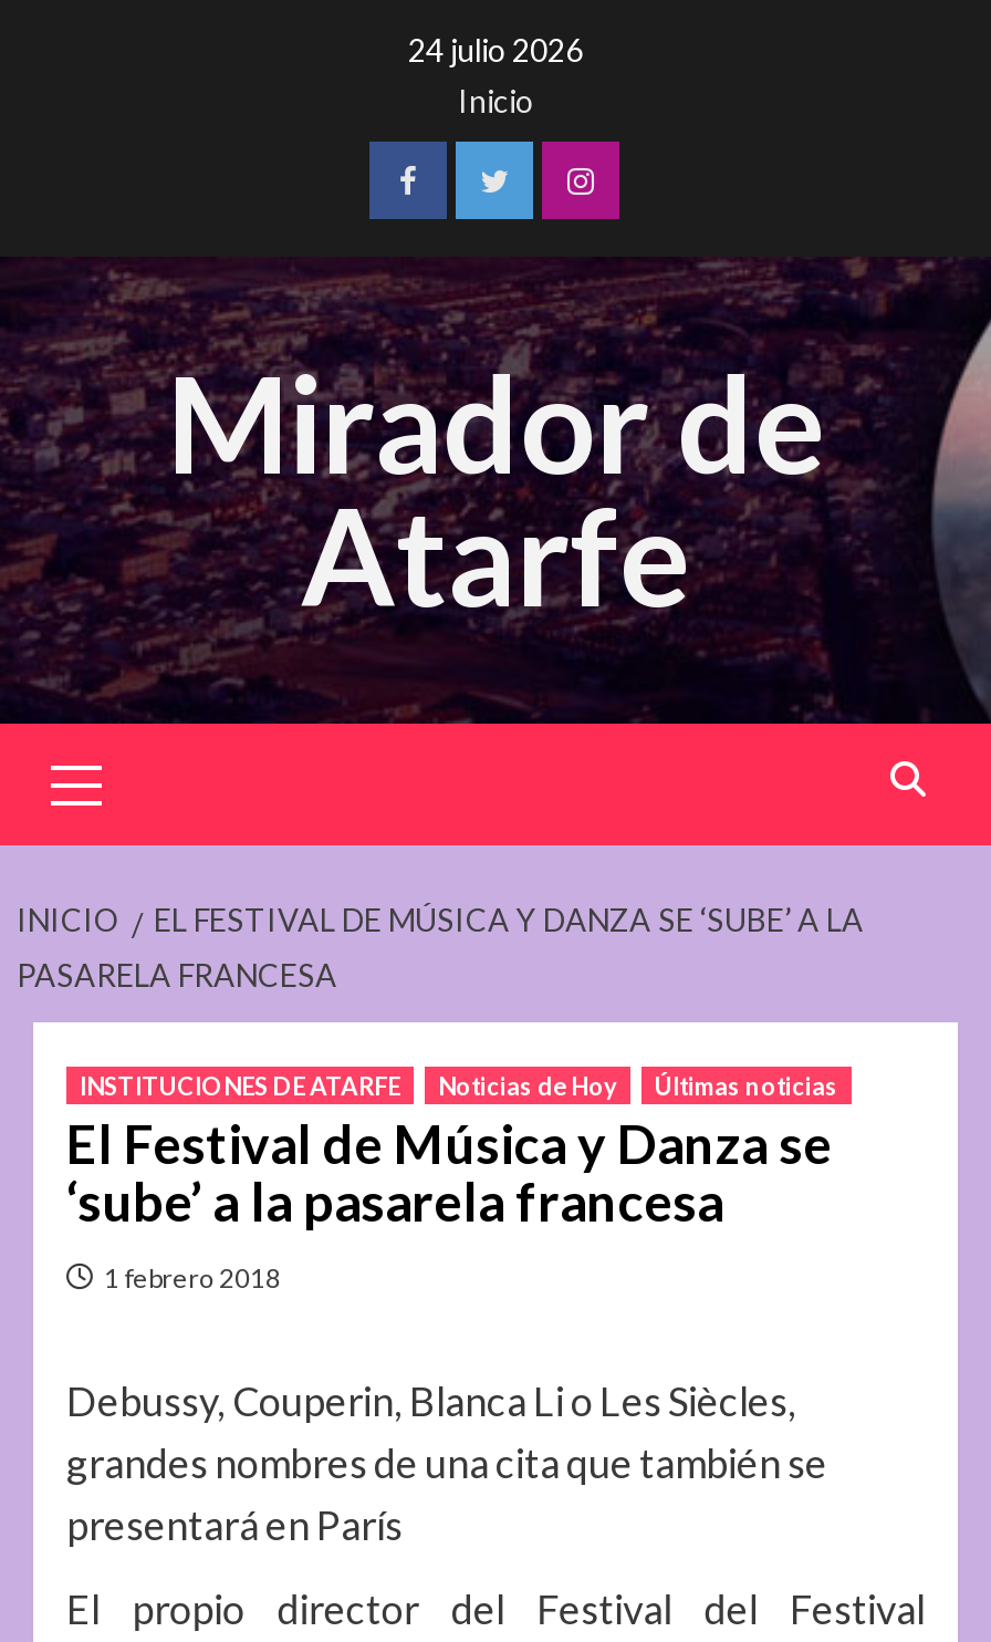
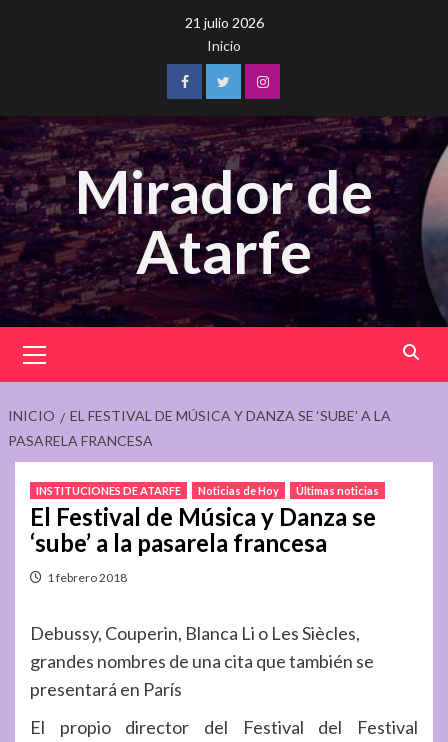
[408,31,583,69] 24 julio 2026 -> [184,14,263,31] 21 julio 2026

